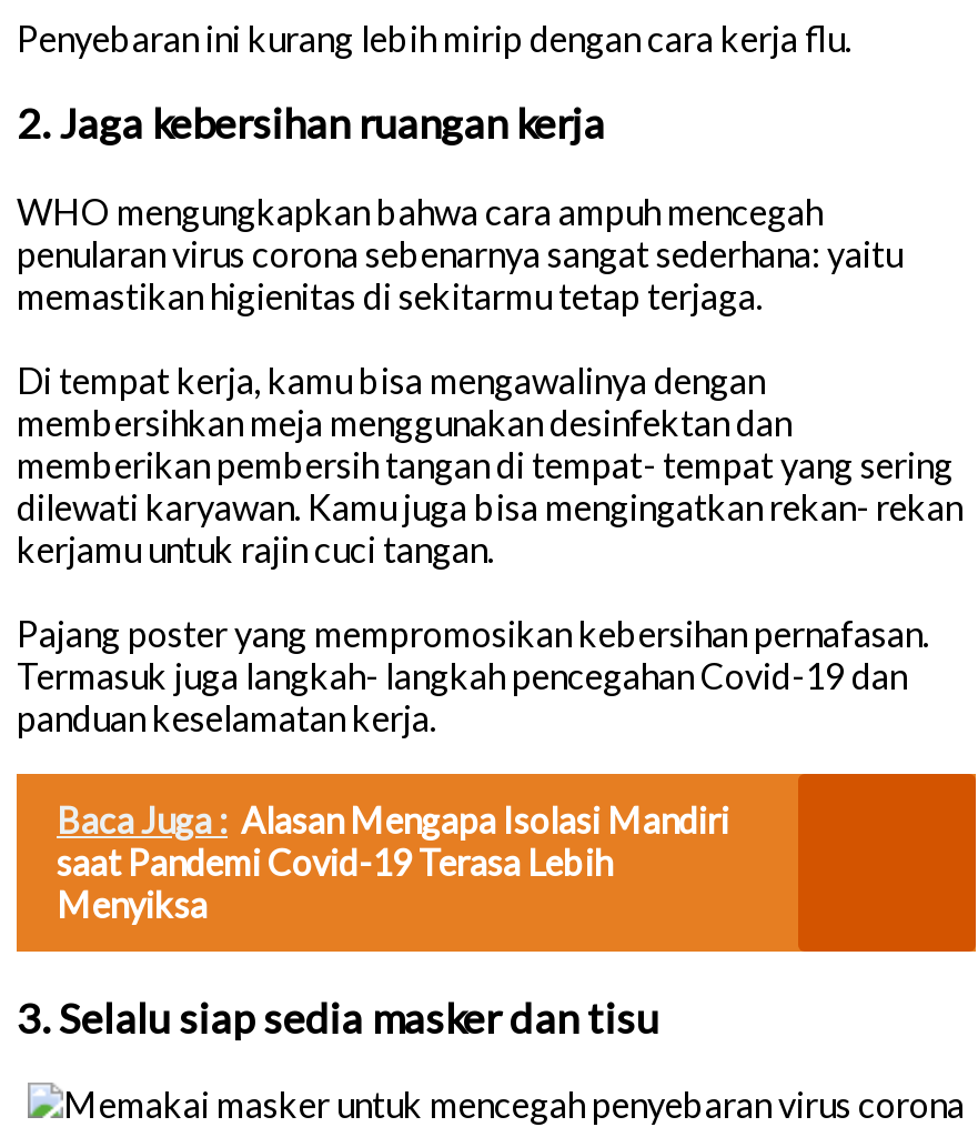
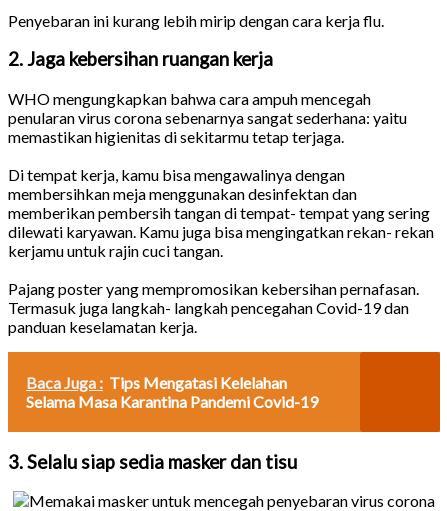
[57,798,729,925] Baca Juga : Alasan Mengapa Isolasi Mandiri | saat Pandemi Covid-19 Terasa Lebih | Menyiksa -> [26,373,318,411] Baca Juga : Tips Mengatasi Kelelahan | Selama Masa Karantina Pandemi Covid-19

